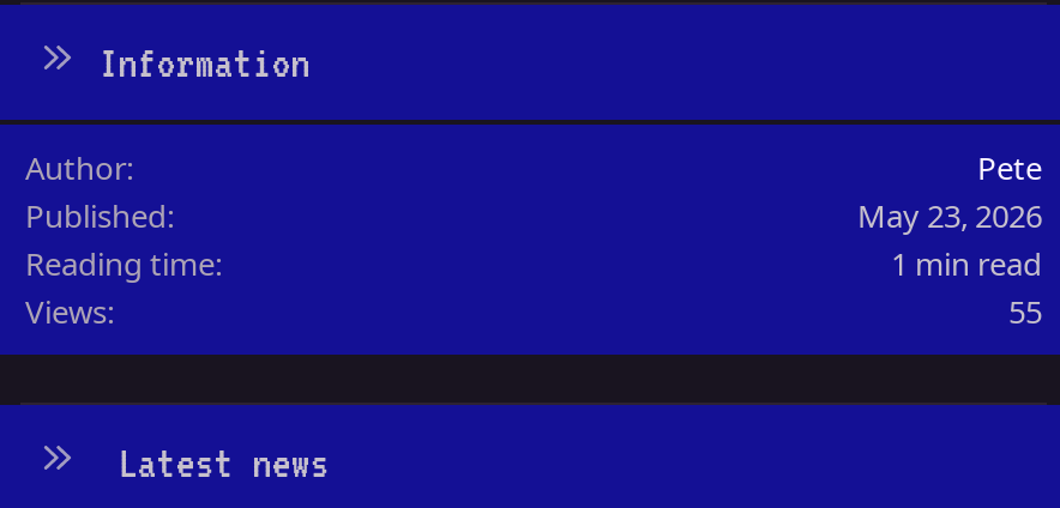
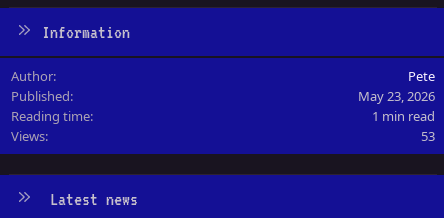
[1008,289,1042,332] 55 -> [421,127,435,145] 53

